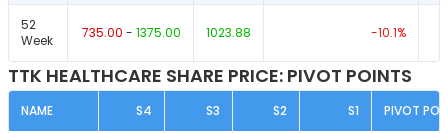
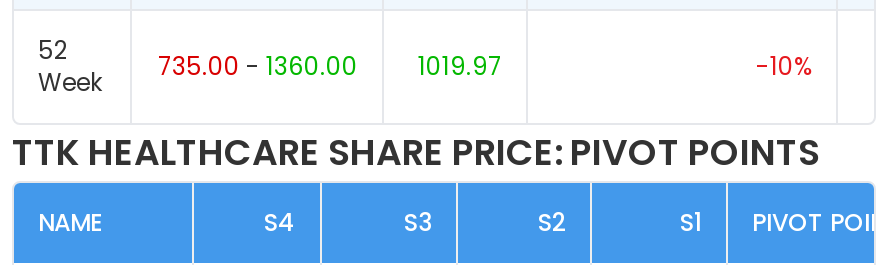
[82,24,181,41] 735.00 - 1375.00 -> [158,49,358,83] 735.00 - 1360.00
[206,24,251,41] 1023.88 -> [418,49,502,83] 1019.97
[371,24,406,41] -10.1% -> [756,49,812,83] -10%

